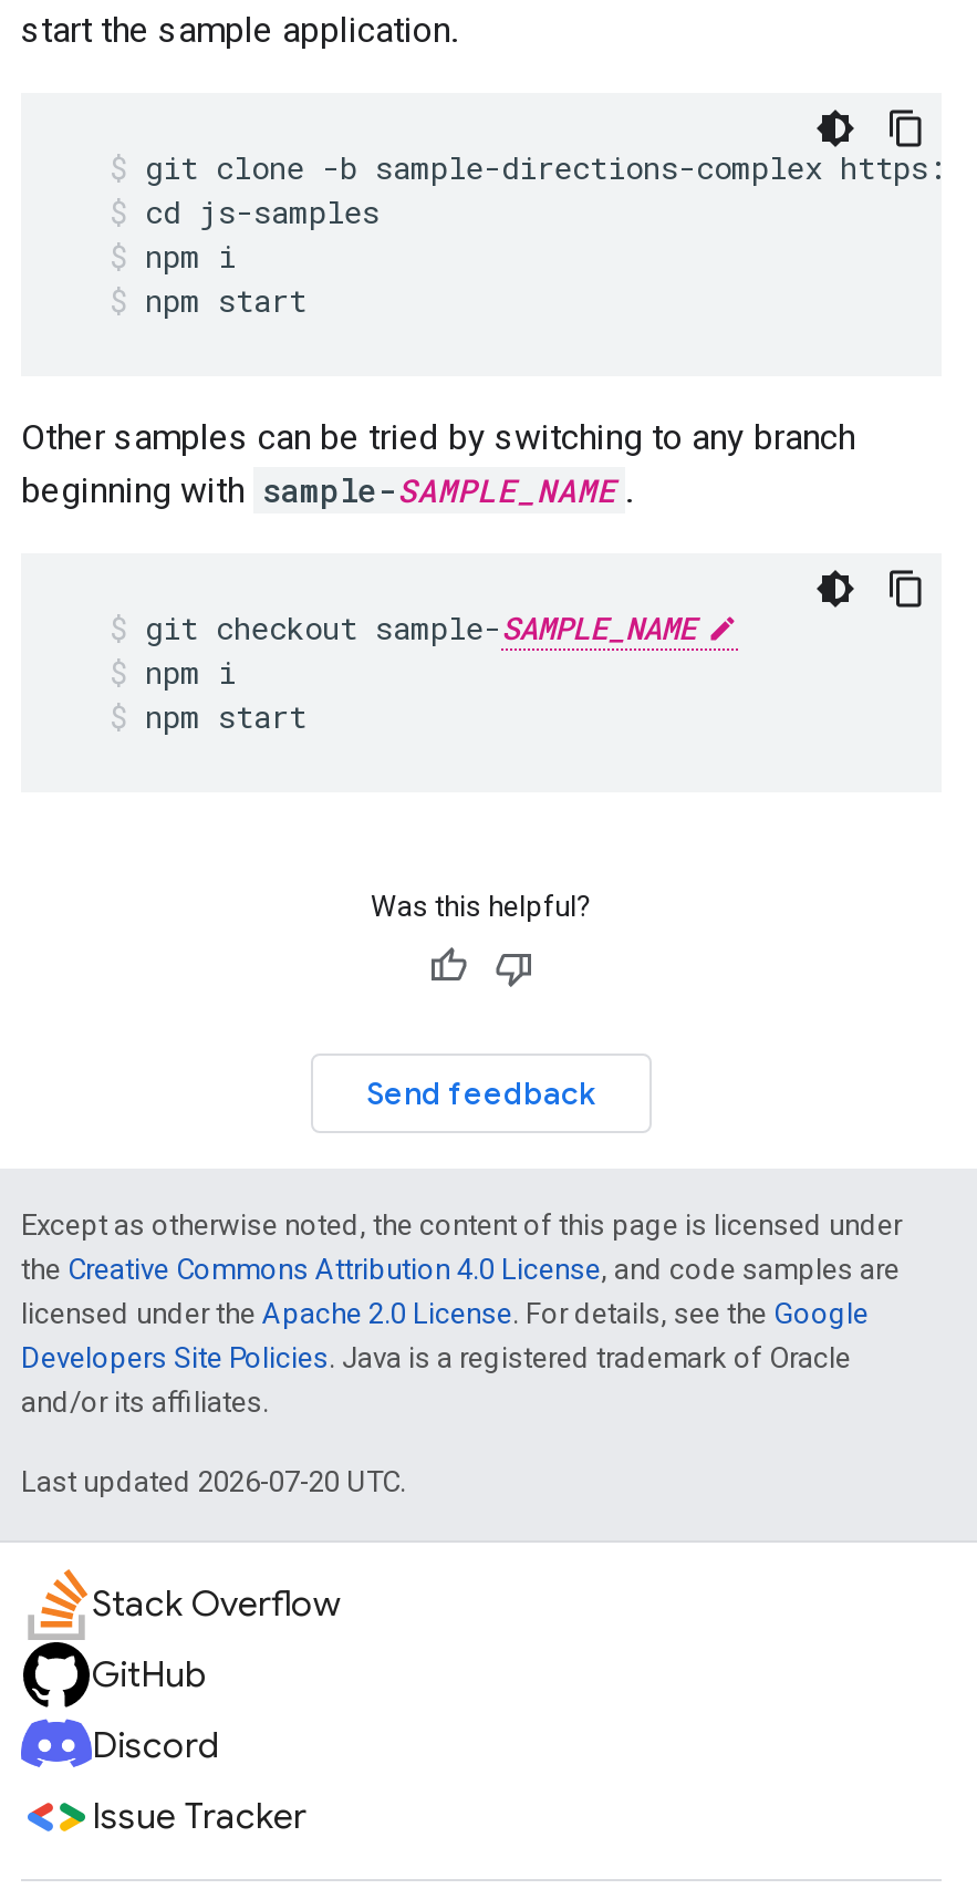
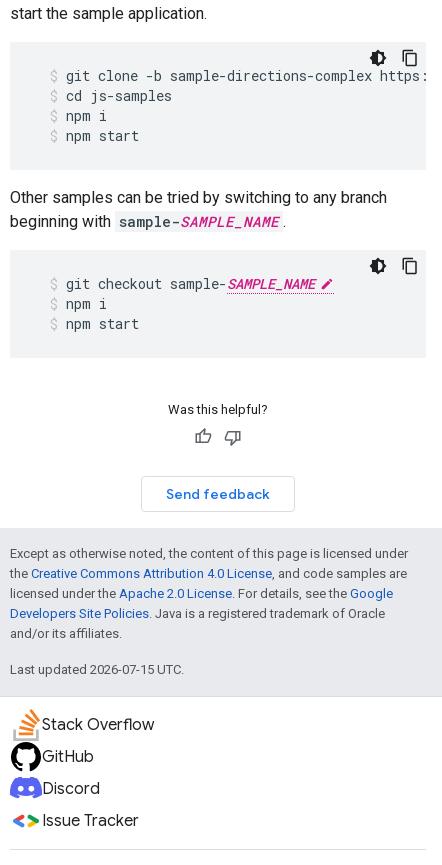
[21,1465,406,1498] Last updated 2026-07-20 UTC. -> [10,662,184,677] Last updated 2026-07-15 UTC.

